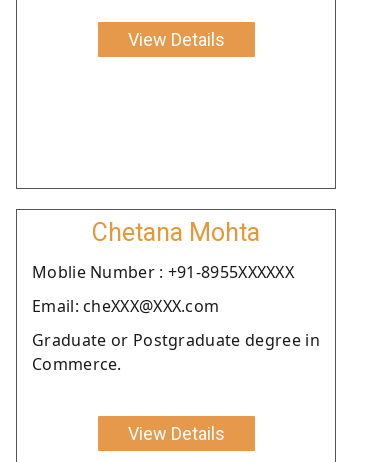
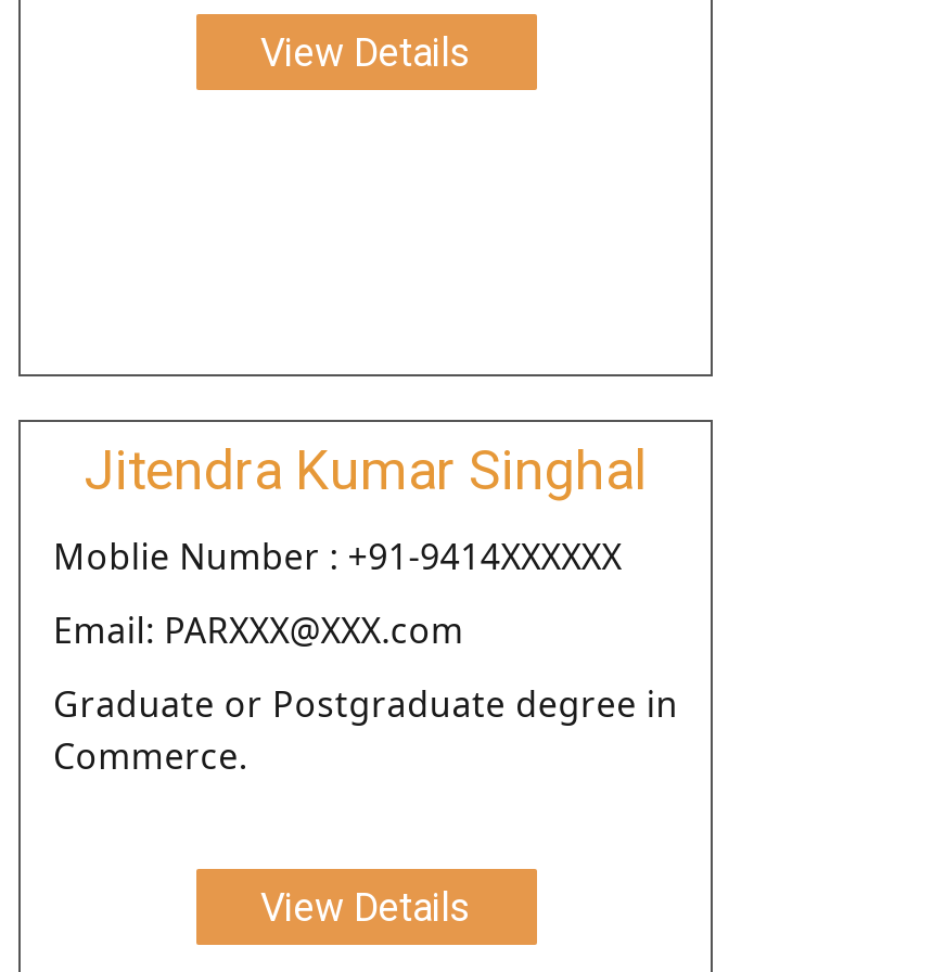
[92,218,260,247] Chetana Mohta -> [85,439,647,502] Jitendra Kumar Singhal
[32,261,294,283] Moblie Number : +91-8955XXXXXX -> [53,532,622,580] Moblie Number : +91-9414XXXXXX
[32,295,219,317] Email: cheXXX@XXX.com -> [53,606,464,654] Email: PARXXX@XXX.com

